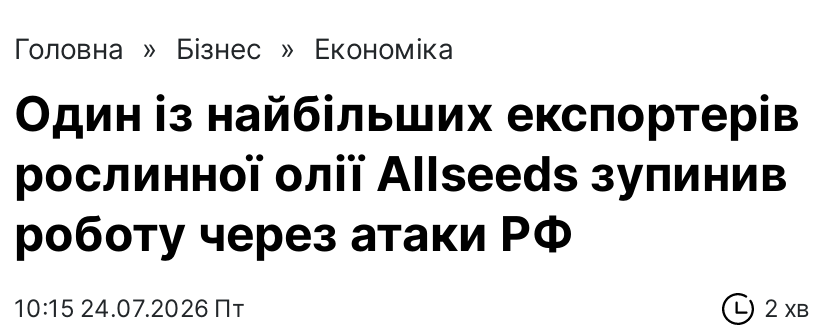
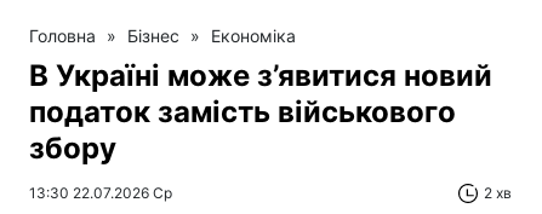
[14,85,800,263] Один із найбільших експортерів | рослинної олії Allseeds зупинив | роботу через атаки РФ -> [29,58,492,166] В Україні може з’явитися новий | податок замість військового | збору
[14,293,244,323] 10:15 24.07.2026 Пт -> [29,184,172,202] 13:30 22.07.2026 Ср

